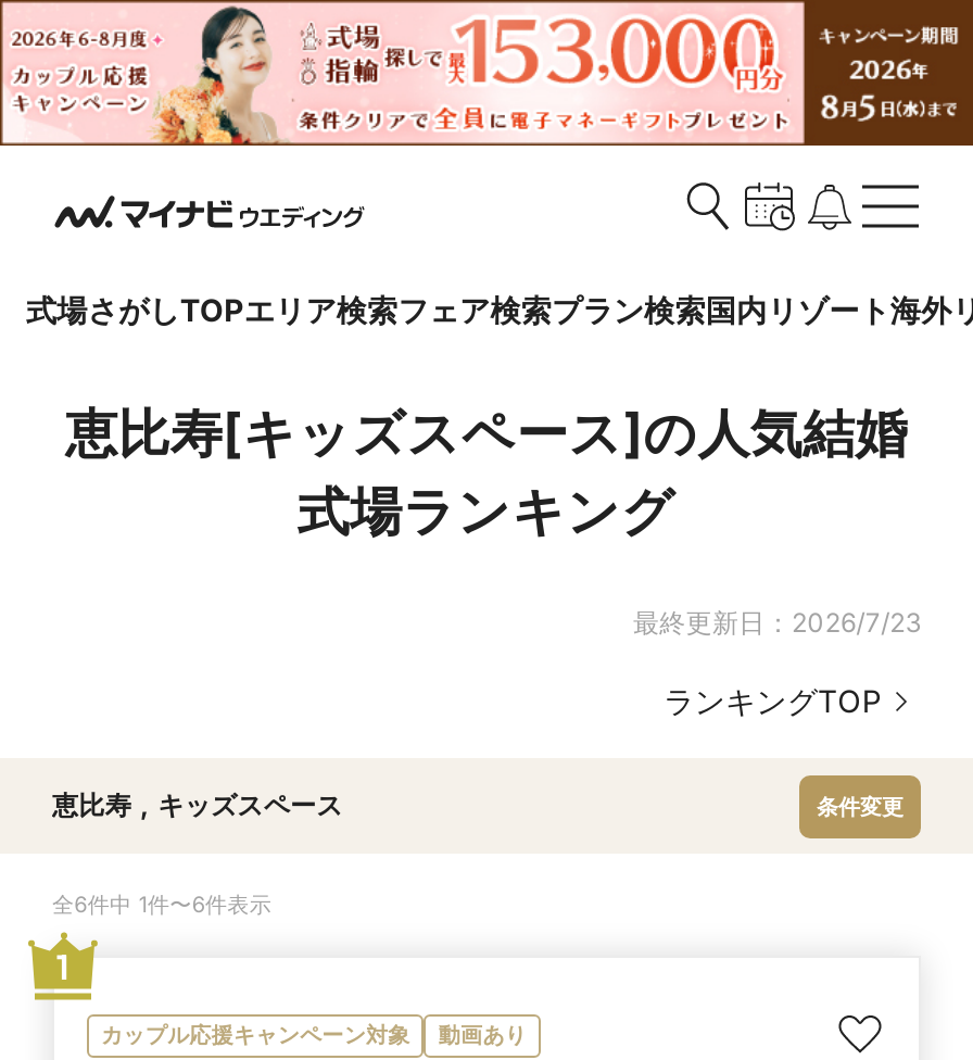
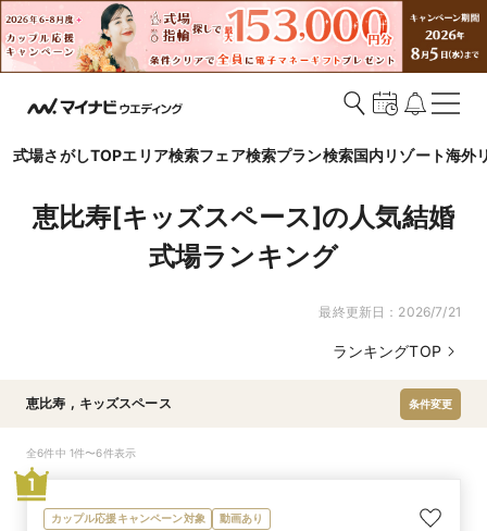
[633,606,921,639] 最終更新日：2026/7/23 -> [319,304,461,320] 最終更新日：2026/7/21

